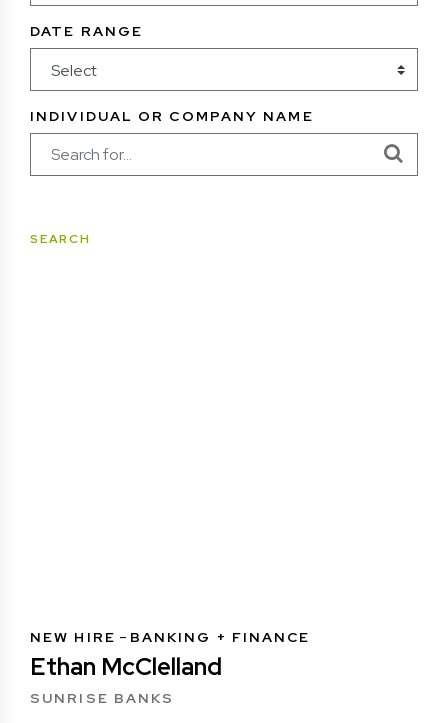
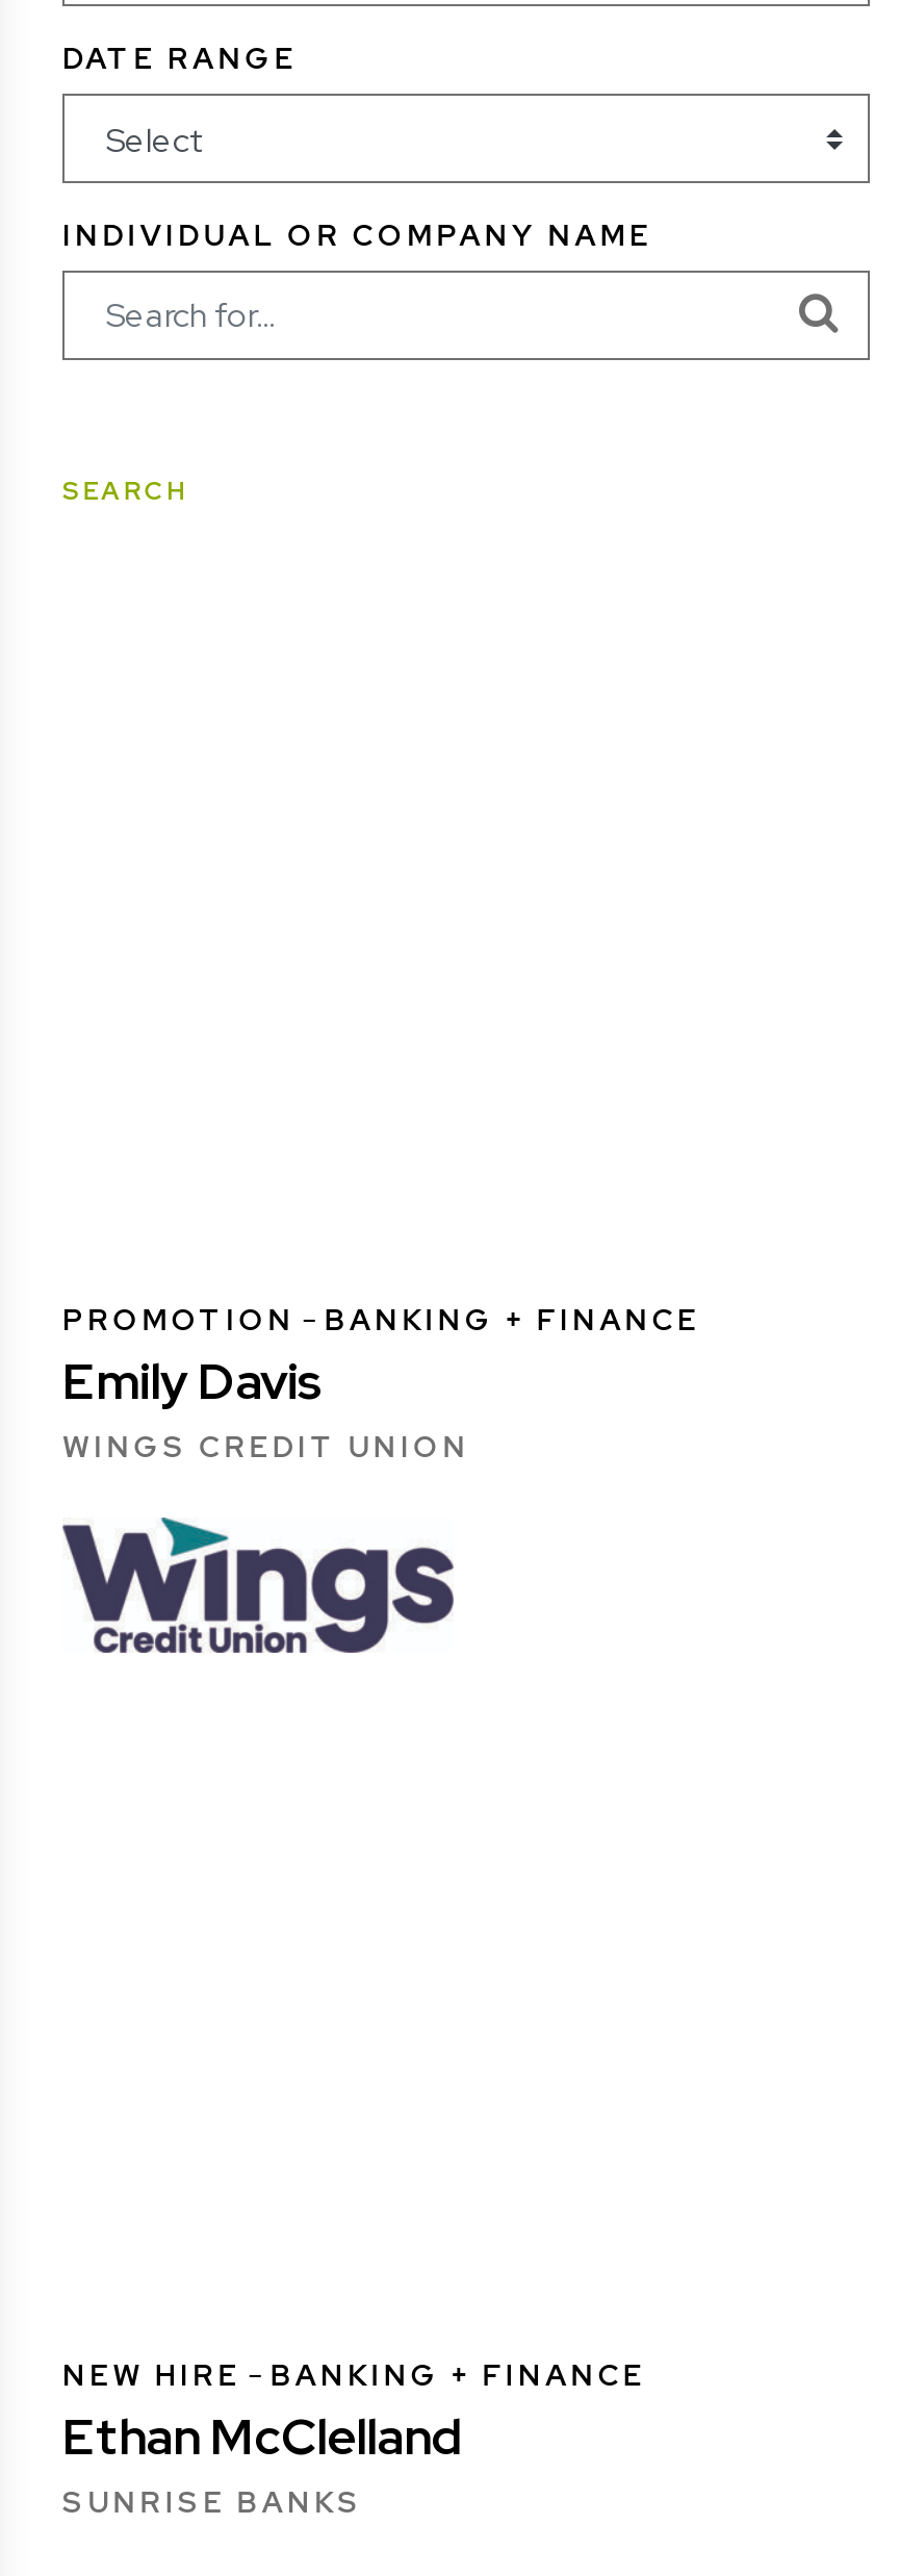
none -> [60,1515,456,1655] [image]
none -> [62,1301,700,1465] PROMOTION | BANKING + FINANCE | Emily Davis | WINGS CREDIT UNION

